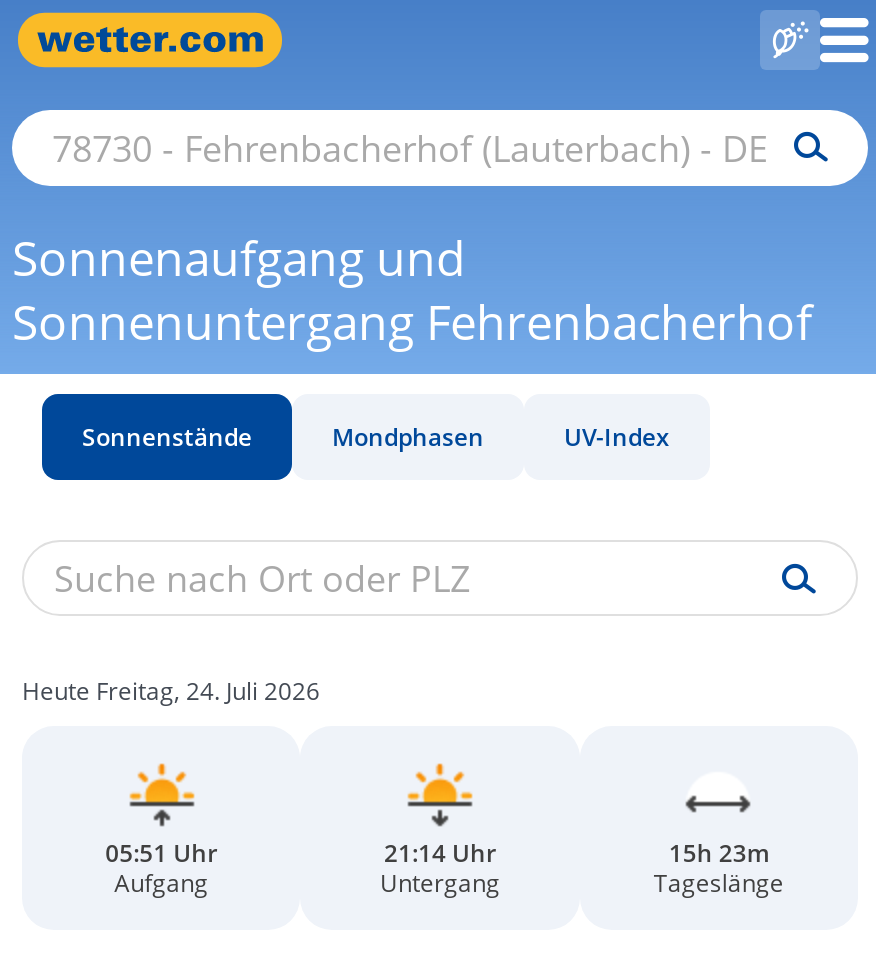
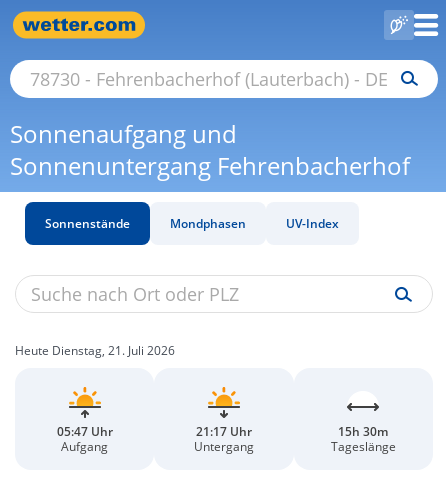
[22,674,320,708] Heute Freitag, 24. Juli 2026 -> [15,342,175,359] Heute Dienstag, 21. Juli 2026
[105,836,217,870] 05:51 Uhr -> [57,423,113,440] 05:47 Uhr
[384,836,496,870] 21:14 Uhr -> [196,423,252,440] 21:17 Uhr
[669,836,769,870] 15h 23m -> [338,423,388,440] 15h 30m

